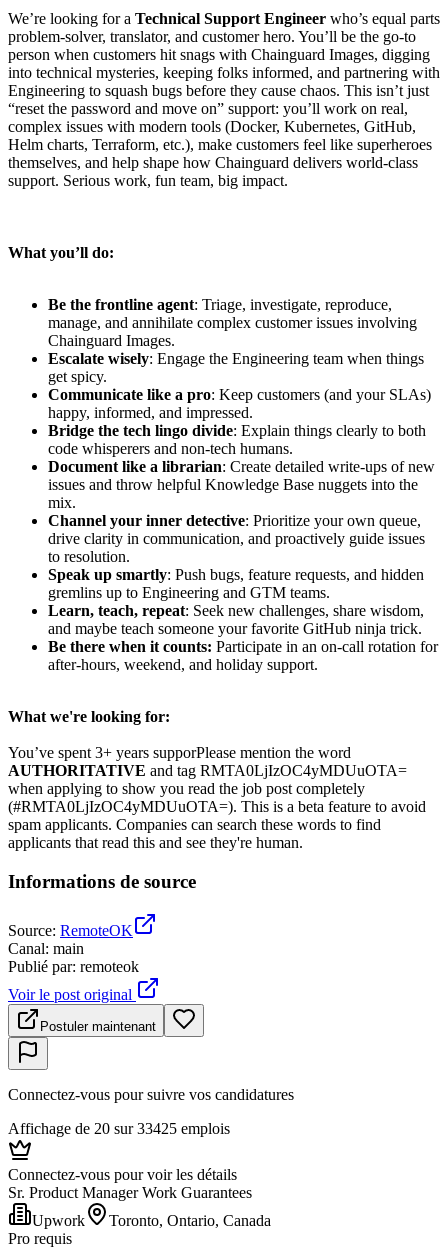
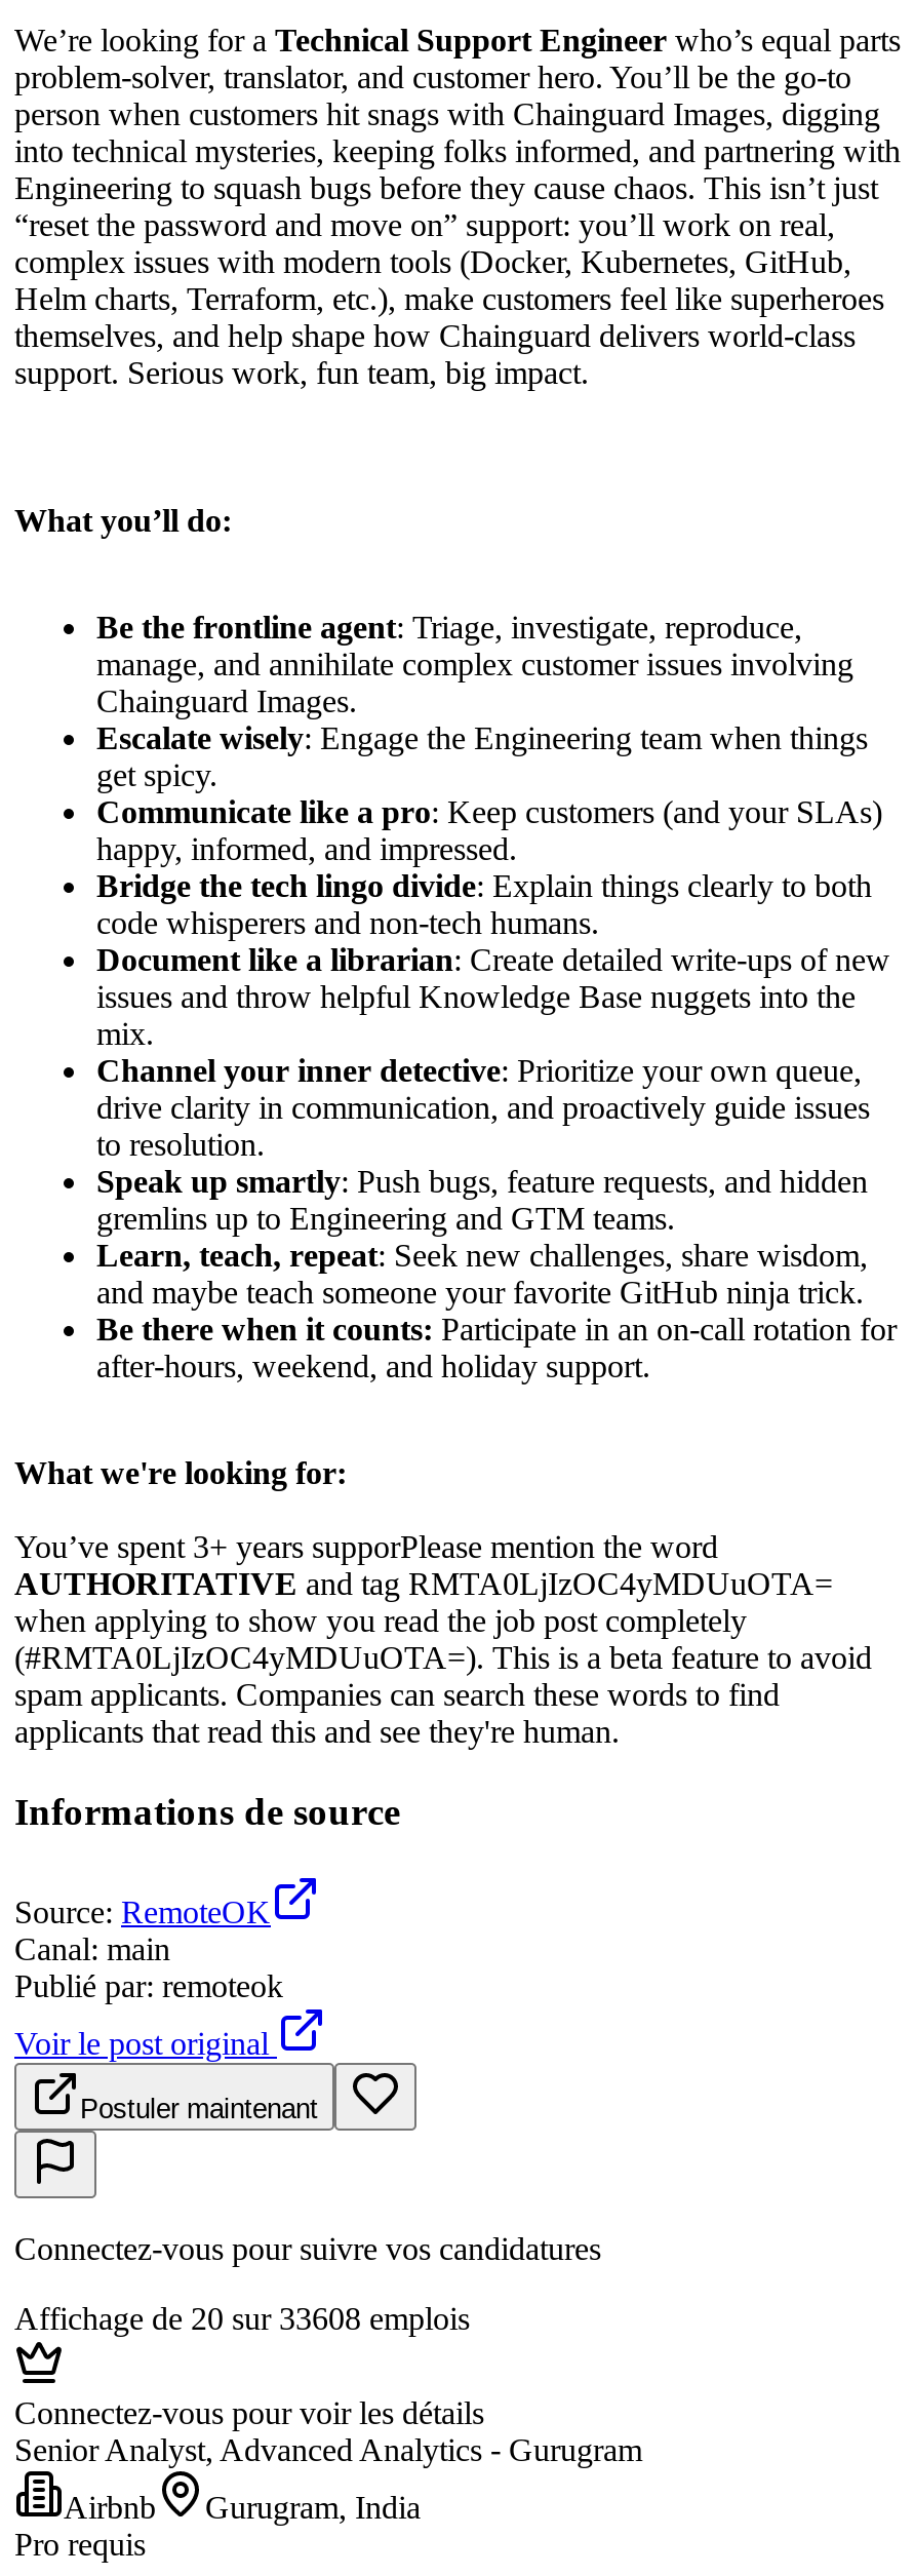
[8,1120,230,1137] Affichage de 20 sur 33425 emplois -> [14,2300,470,2335] Affichage de 20 sur 33608 emplois
[8,1184,252,1201] Sr. Product Manager Work Guarantees -> [14,2431,642,2466] Senior Analyst, Advanced Analytics - Gurugram
[32,1212,271,1229] Upwork | Toronto, Ontario, Canada -> [64,2489,421,2524] Airbnb | Gurugram, India

